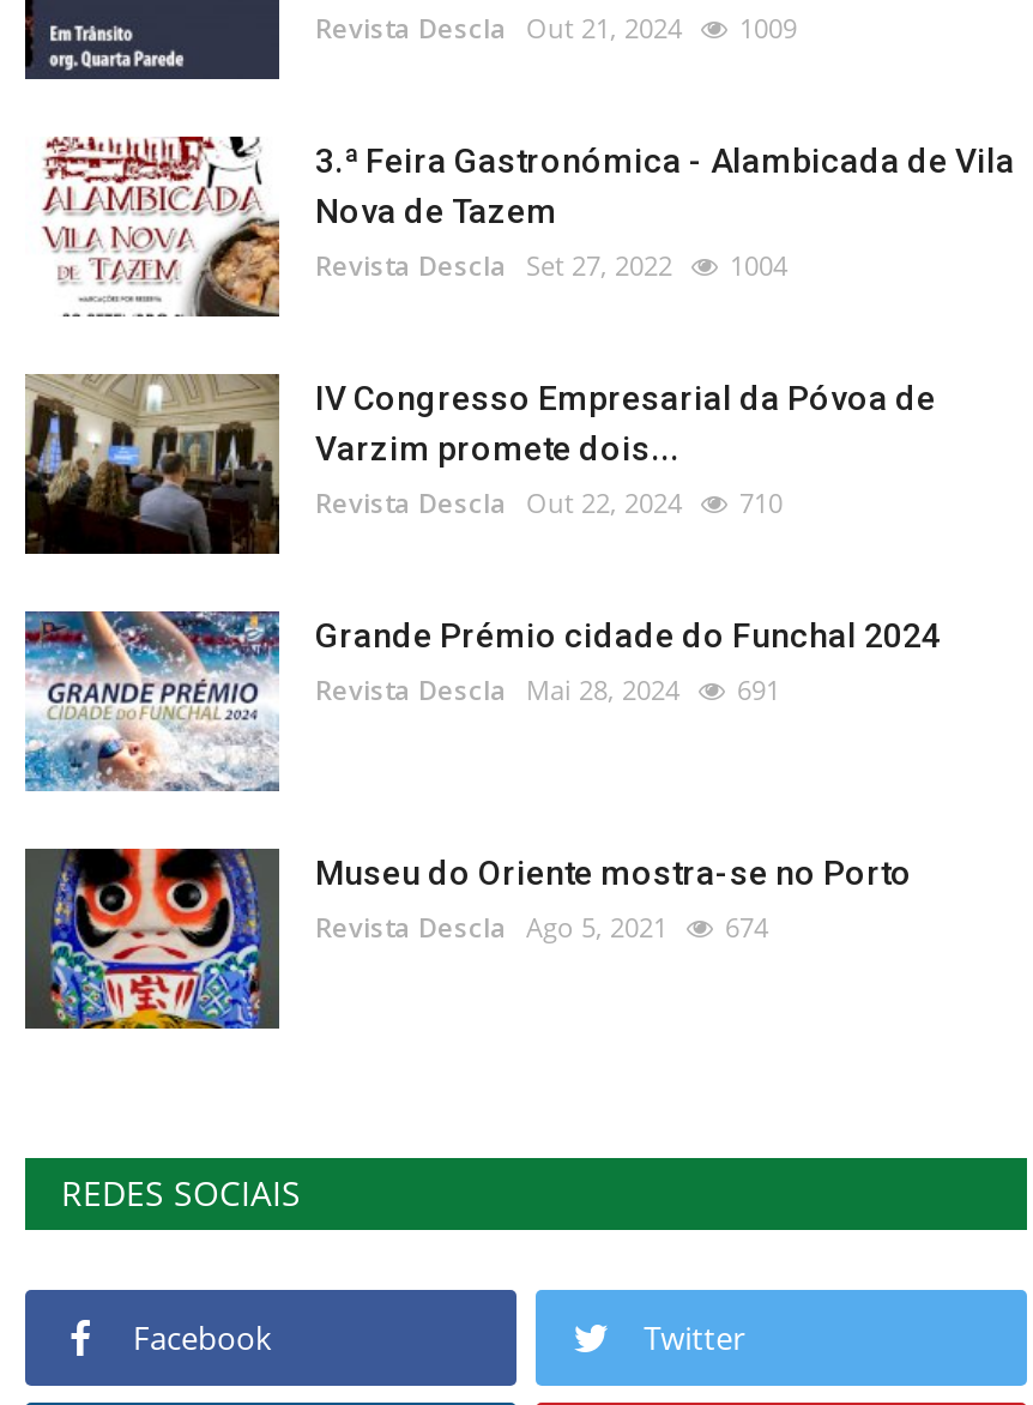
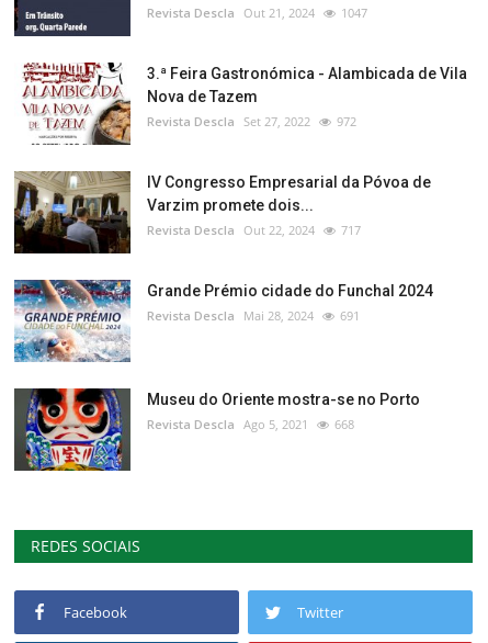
[315,11,797,47] Revista Descla Out 21, 2024 1009 -> [147,5,367,21] Revista Descla Out 21, 2024 1047
[315,248,787,284] Revista Descla Set 27, 2022 1004 -> [147,113,356,130] Revista Descla Set 27, 2022 972
[315,485,783,521] Revista Descla Out 22, 2024 710 -> [147,222,361,239] Revista Descla Out 22, 2024 717
[315,910,768,946] Revista Descla Ago 5, 2021 674 -> [147,416,354,433] Revista Descla Ago 5, 2021 668

